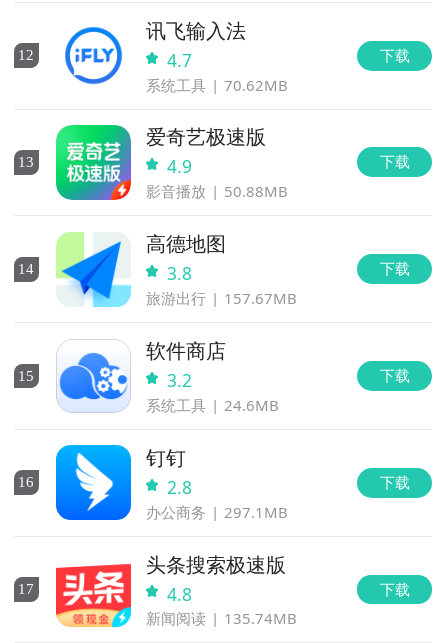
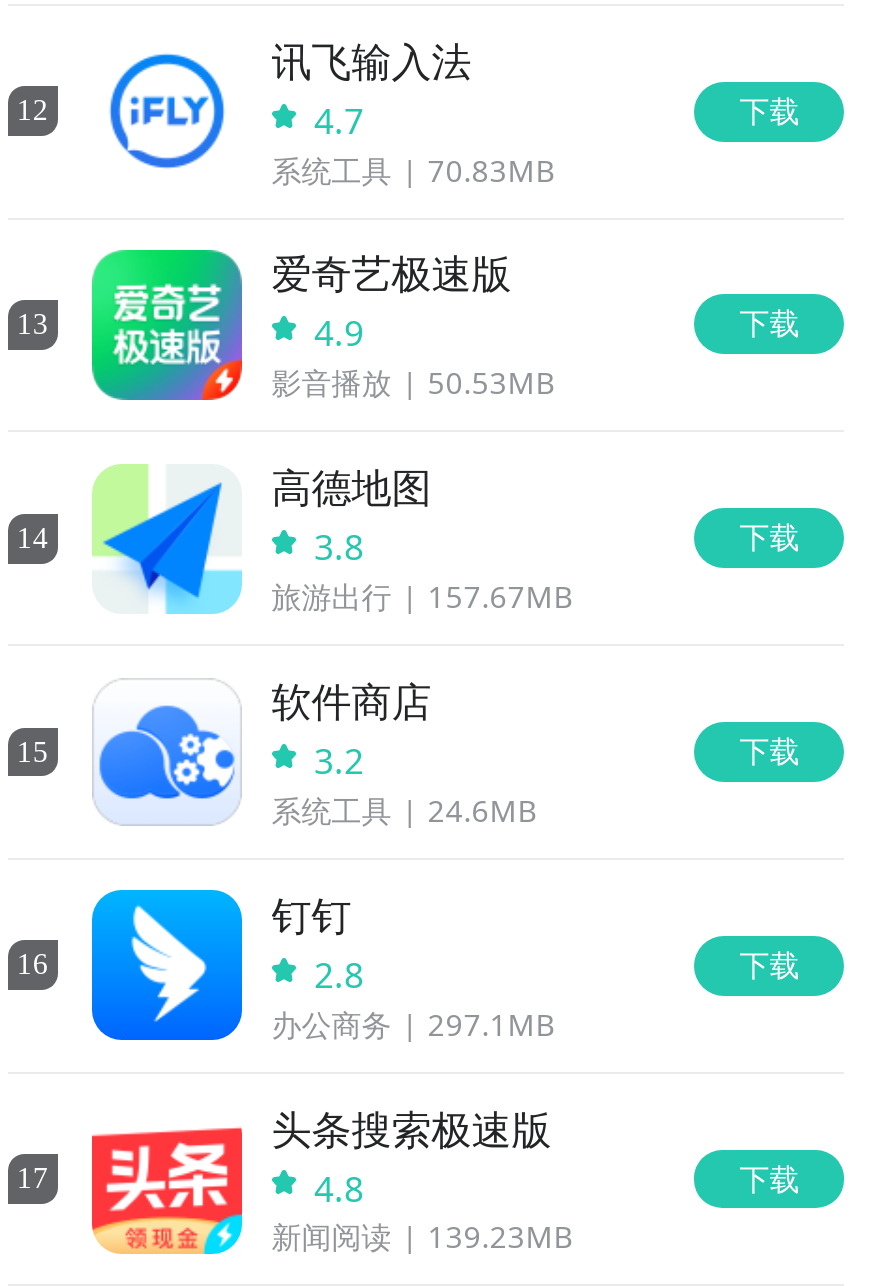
[146,75,288,95] 系统工具 70.62MB -> [272,149,555,189] 系统工具 70.83MB
[146,181,288,201] 影音播放 50.88MB -> [272,363,555,403] 影音播放 50.53MB
[146,608,297,628] 新闻阅读 135.74MB -> [272,1217,573,1257] 新闻阅读 139.23MB

